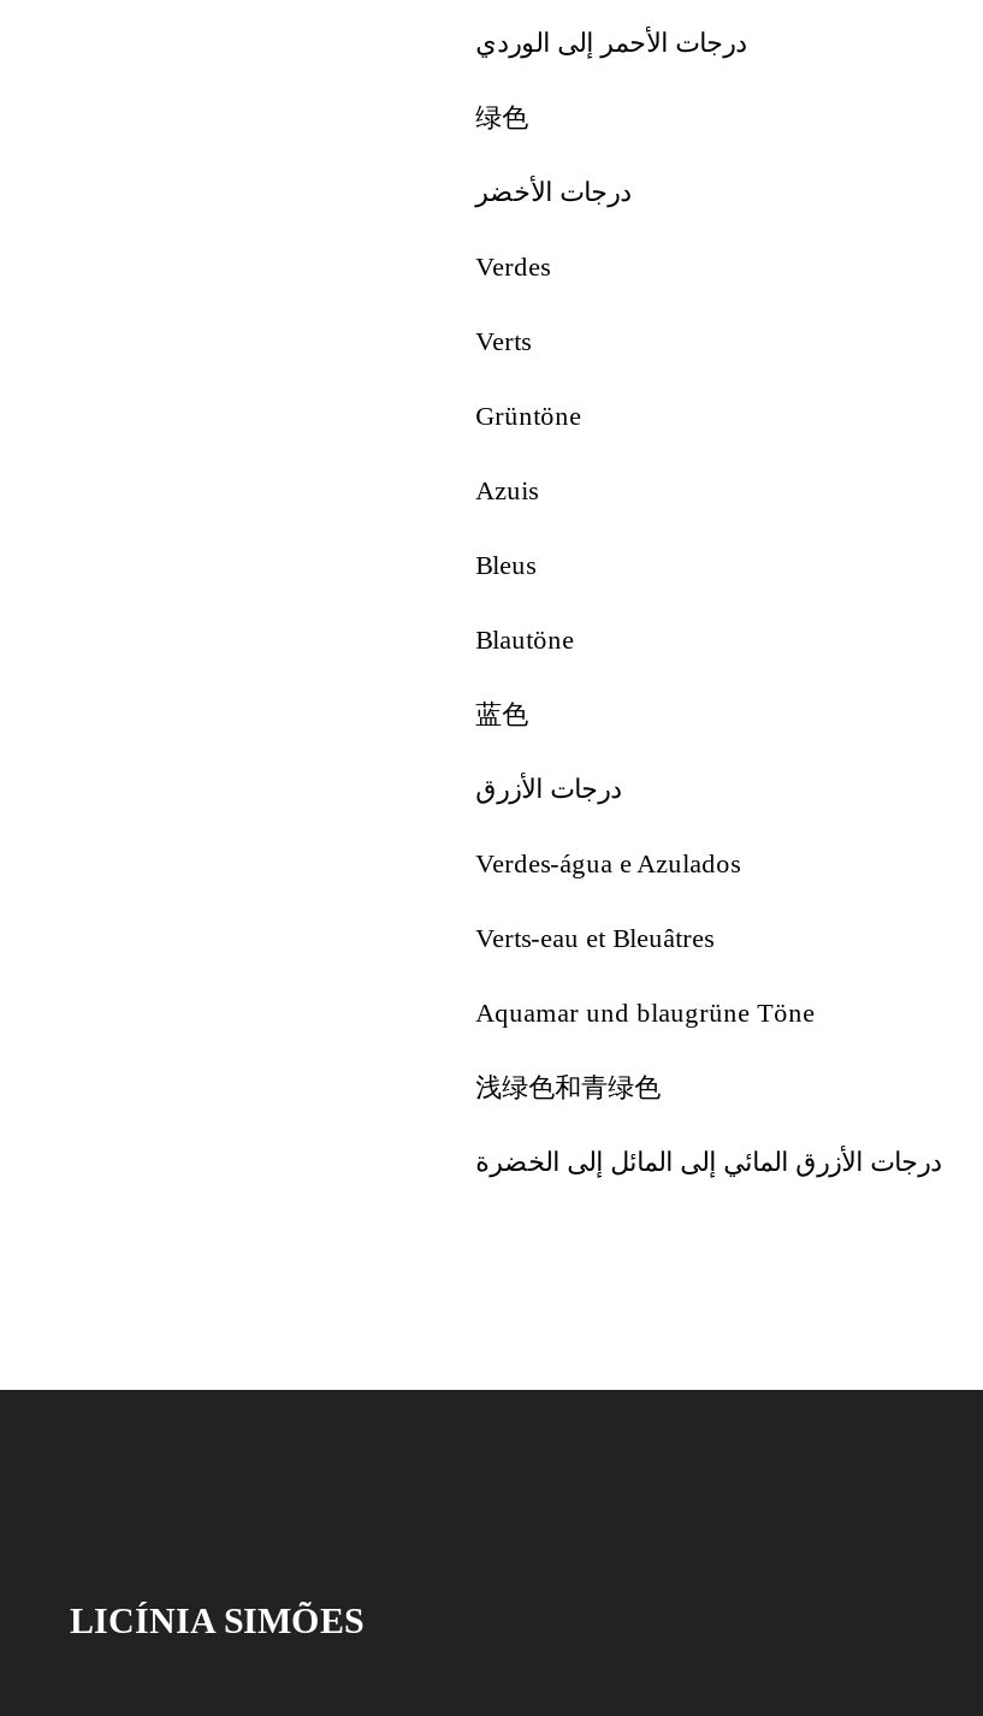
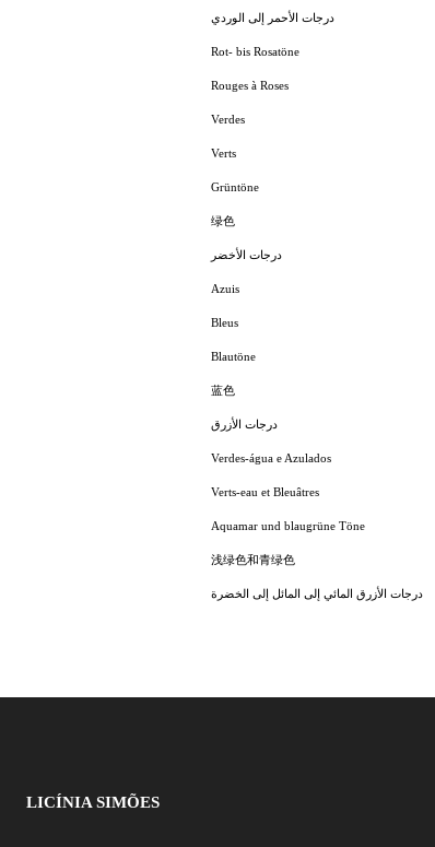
[475,102,528,131] 绿色 -> [211,45,299,58] Rot- bis Rosatöne
[475,177,632,206] درجات الأخضر -> [211,79,288,92] Rouges à Roses
none -> [211,214,282,261] 绿色 | درجات الأخضر

